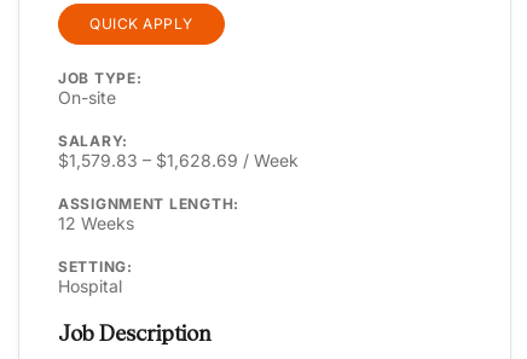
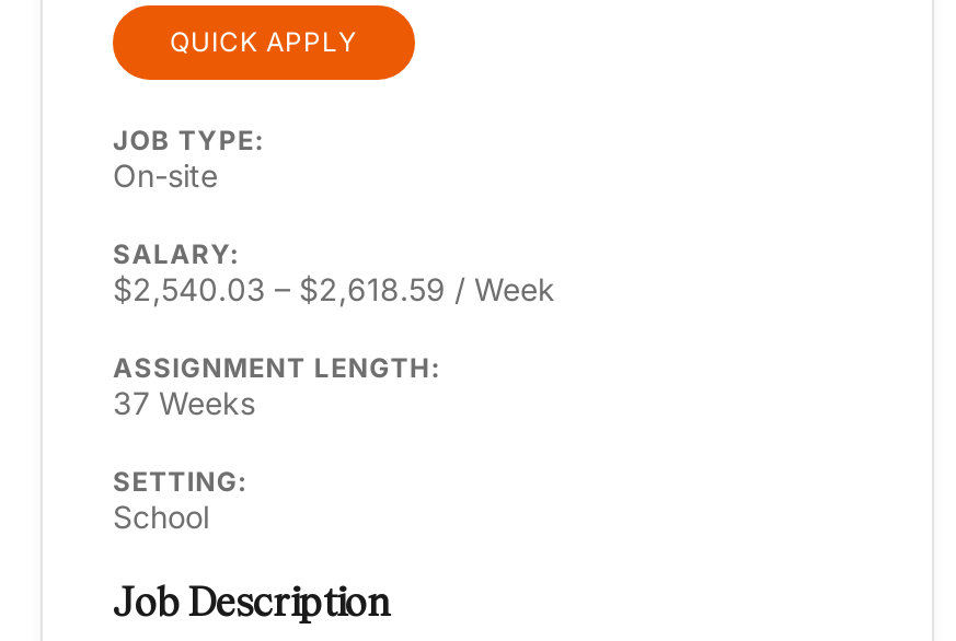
[58,150,299,170] $1,579.83 – $1,628.69 / Week -> [113,270,555,307] $2,540.03 – $2,618.59 / Week
[58,213,134,233] 12 Weeks -> [113,384,255,421] 37 Weeks
[58,276,122,296] Hospital -> [113,498,209,535] School

